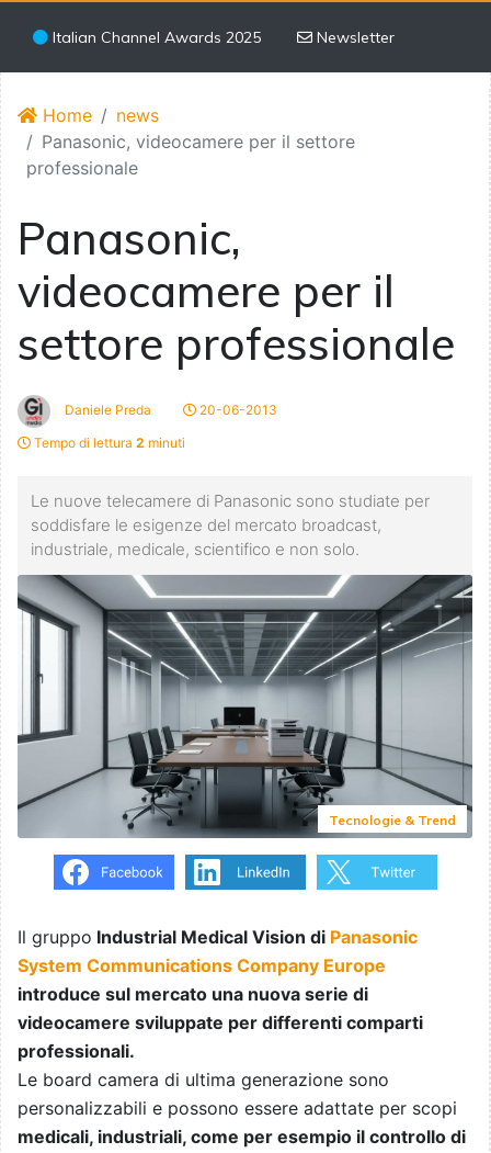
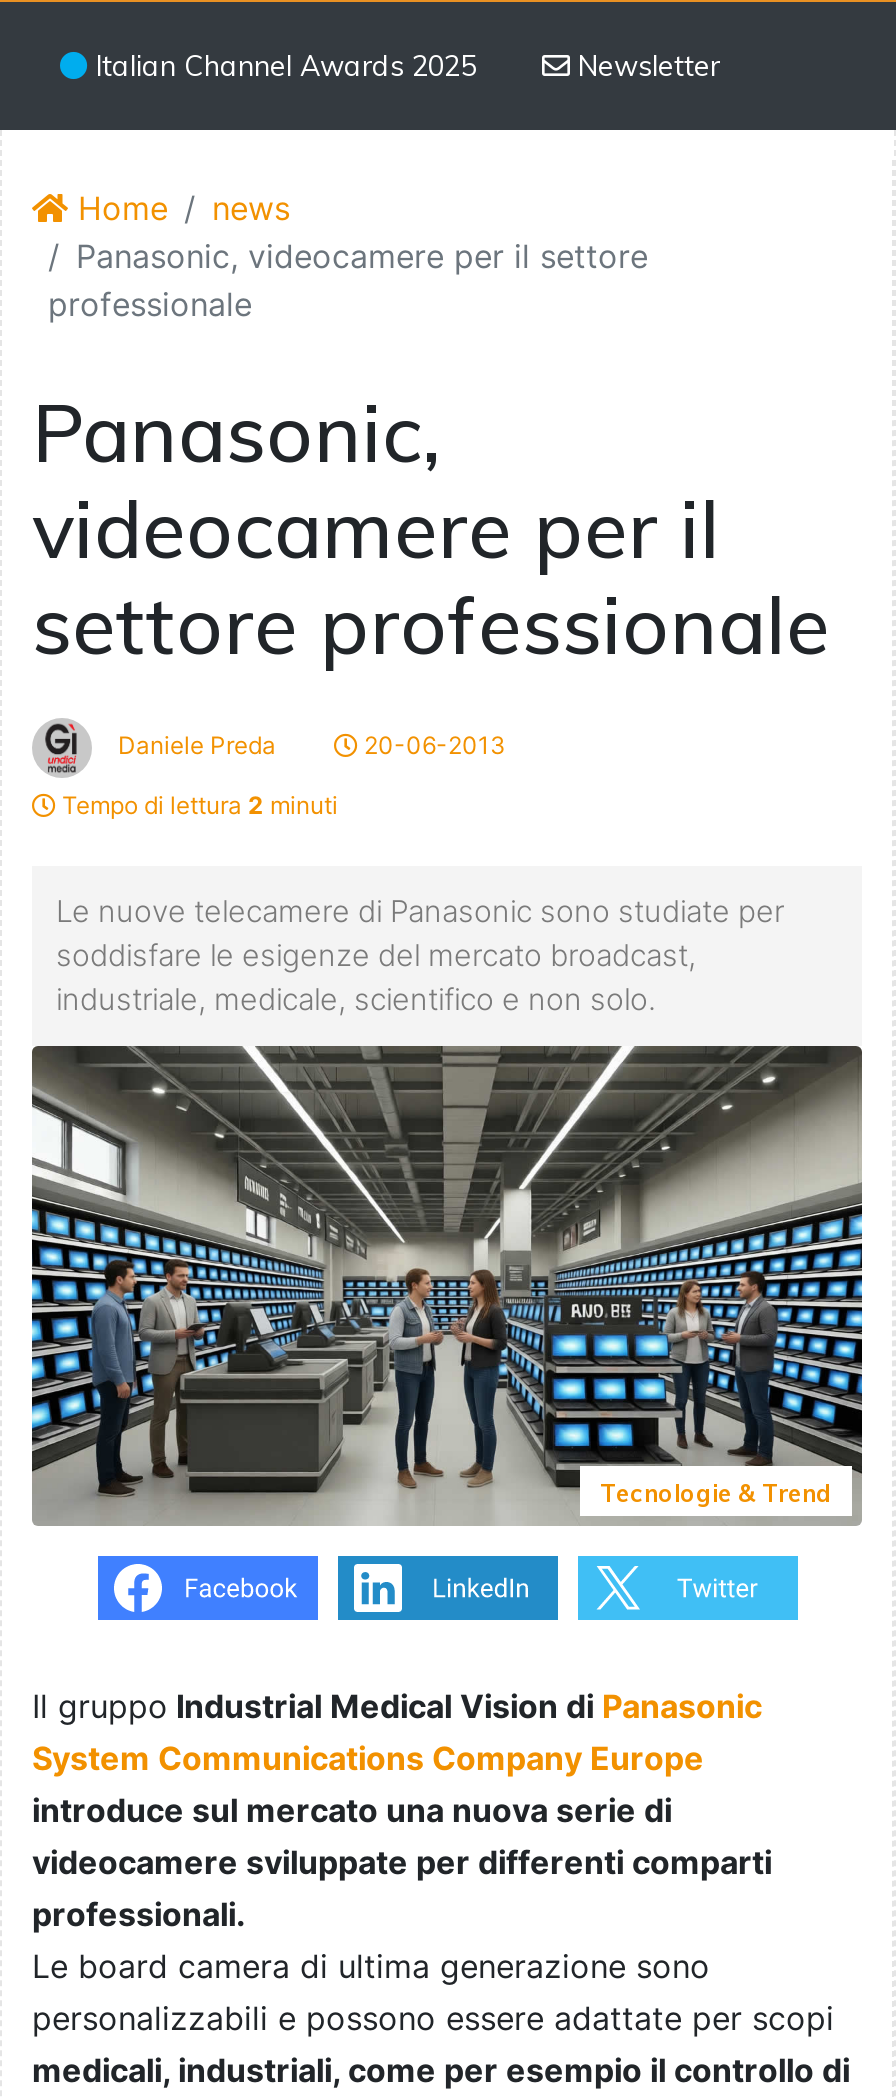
[18,575,473,838] [image] -> [30,1046,864,1526] [image]

